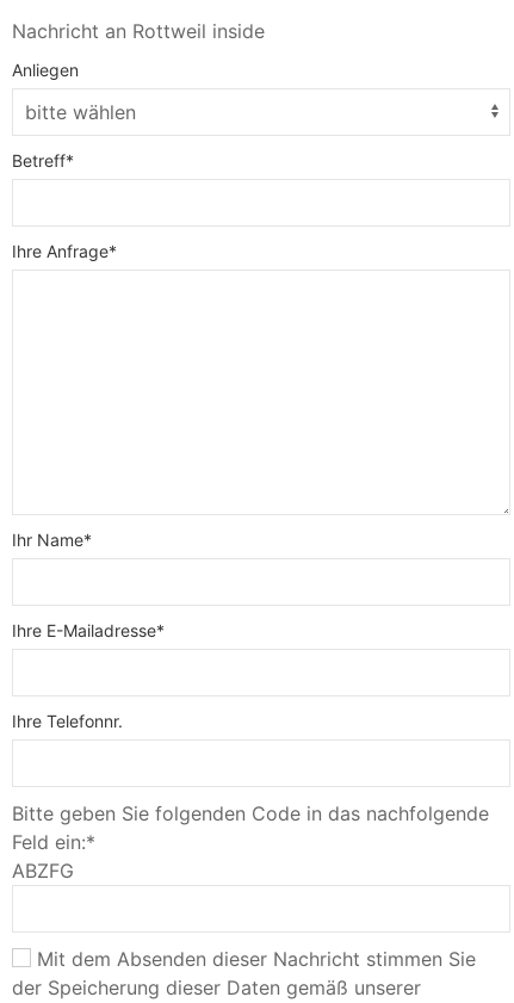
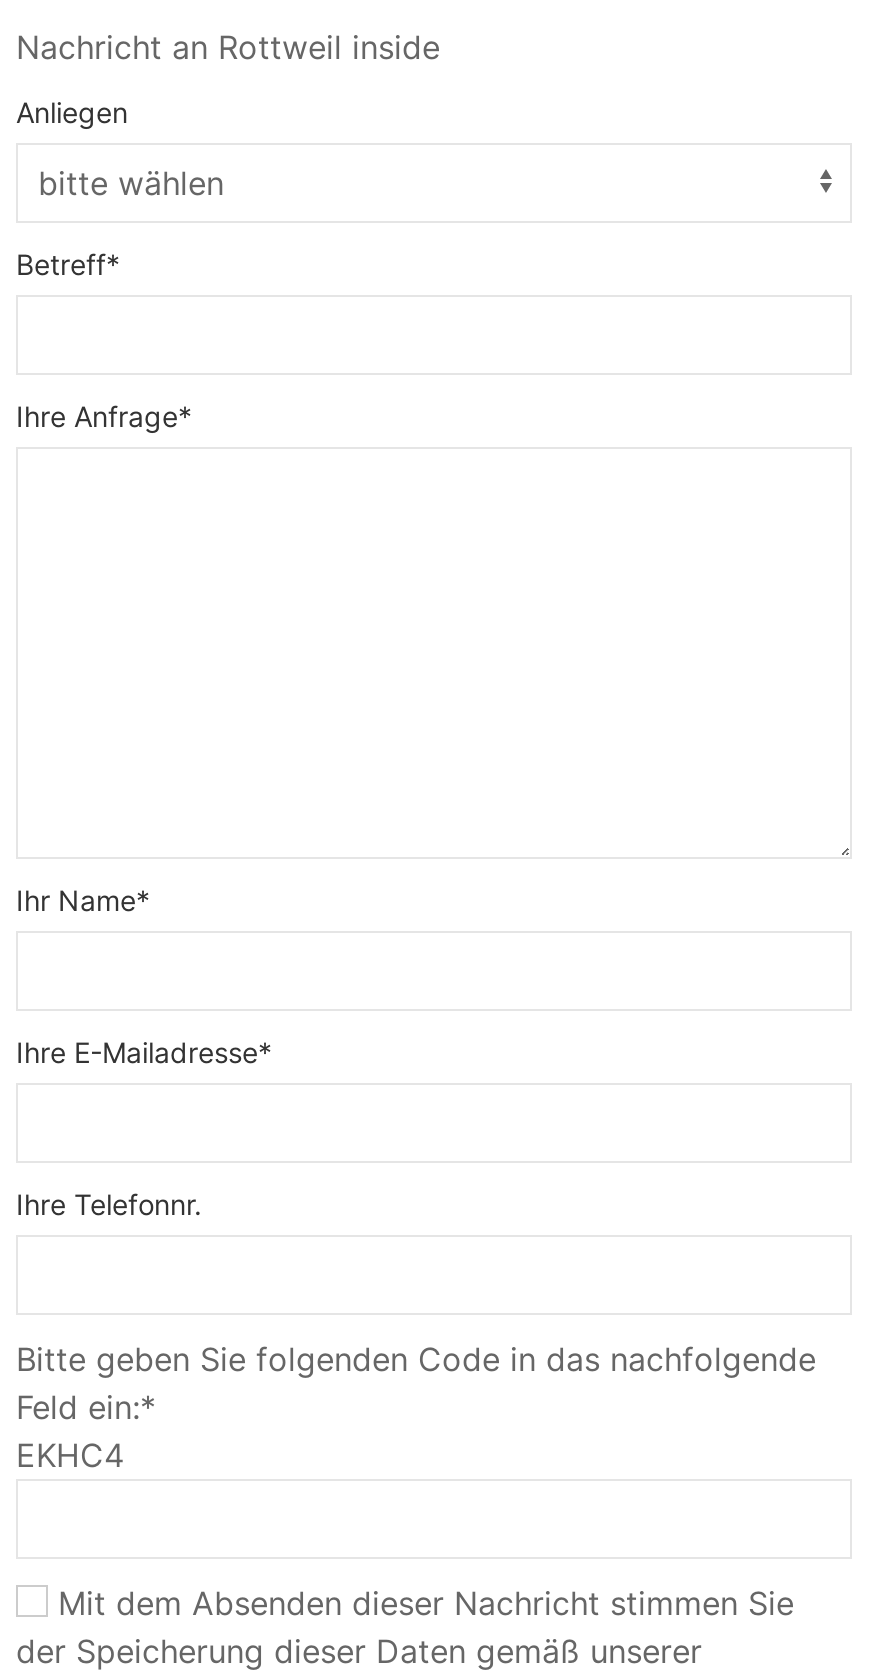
[12,858,74,882] ABZFG -> [16,1434,124,1474] EKHC4

